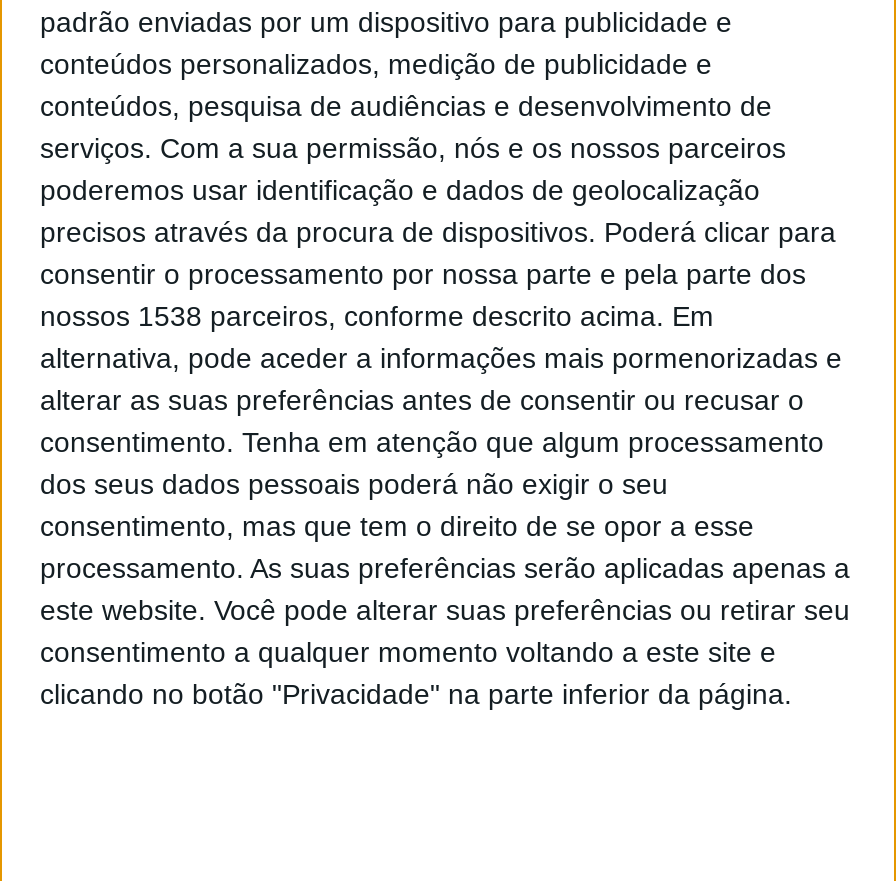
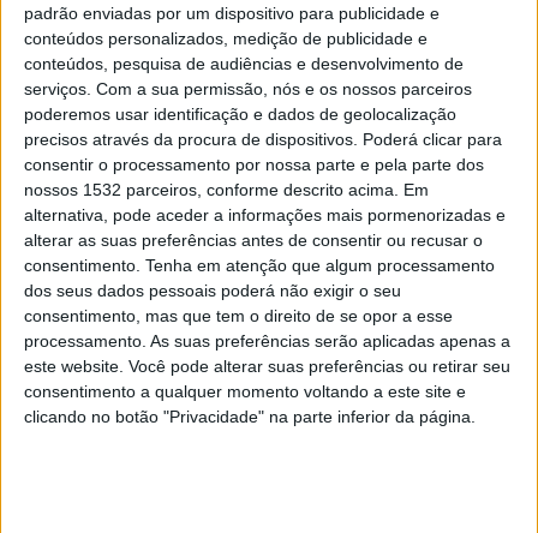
[40,300,714,332] nossos 1538 parceiros, conforme descrito acima. Em -> [24,180,429,200] nossos 1532 parceiros, conforme descrito acima. Em

